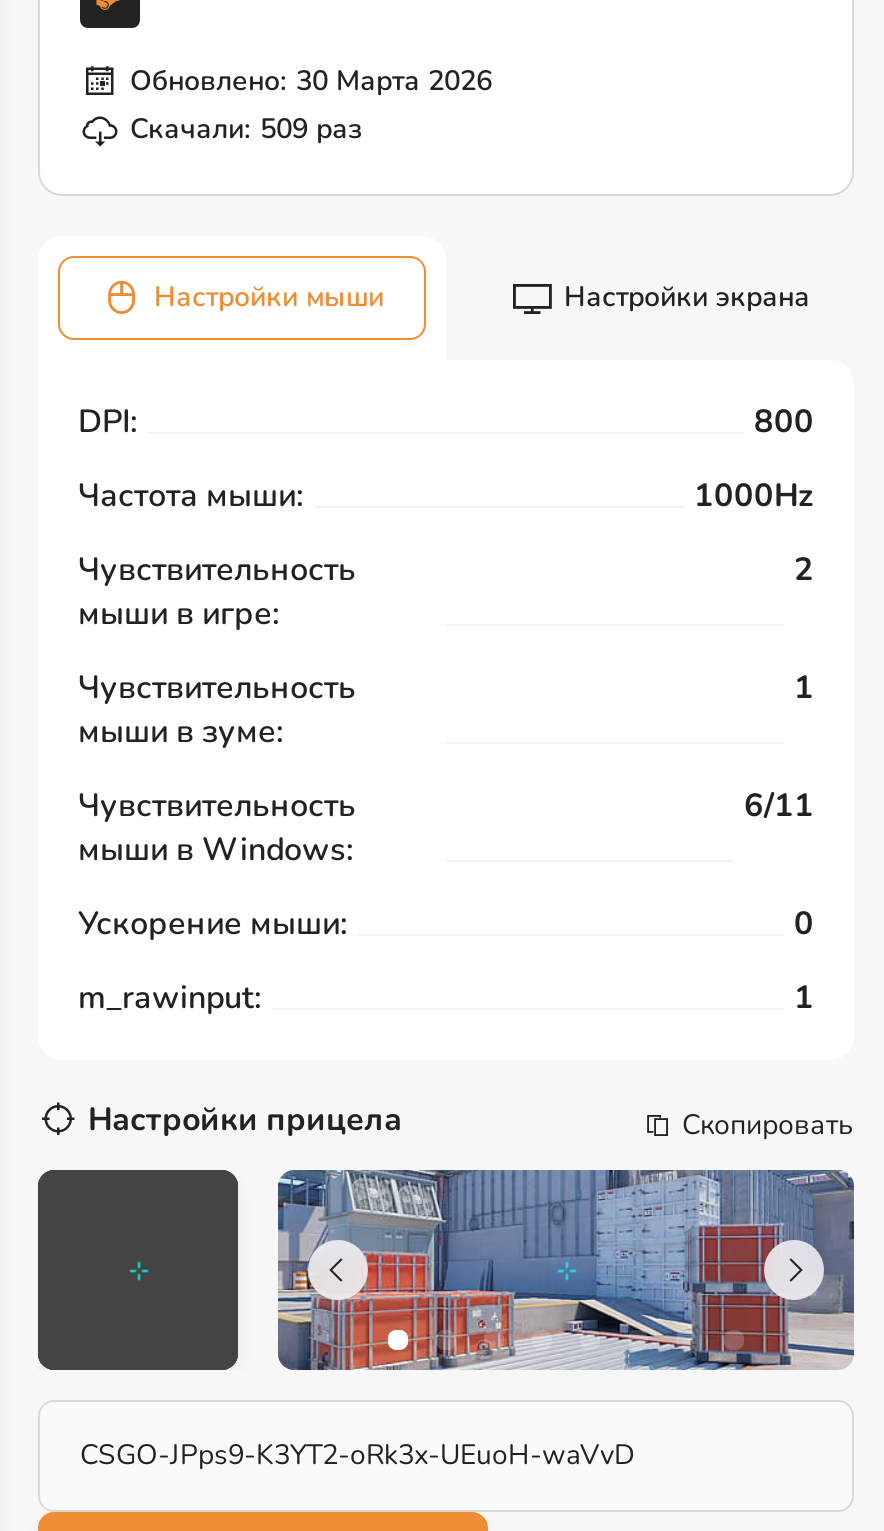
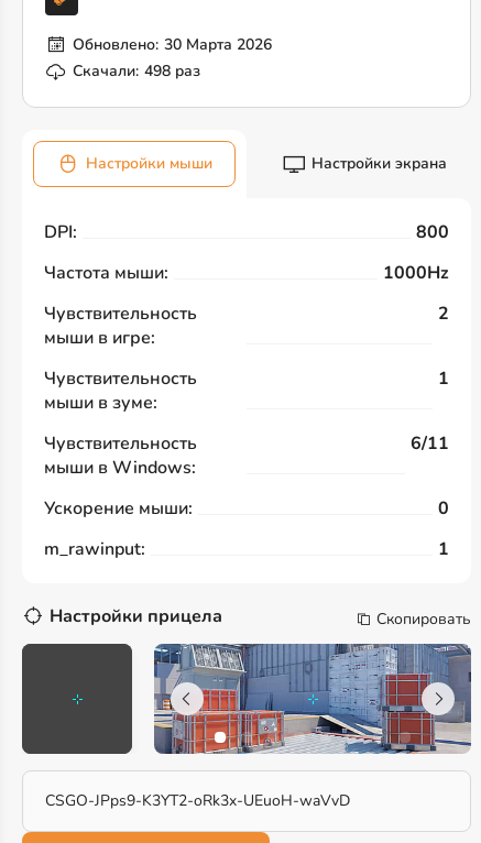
[130,110,362,148] Скачали: 509 раз -> [73,61,200,81] Скачали: 498 раз

